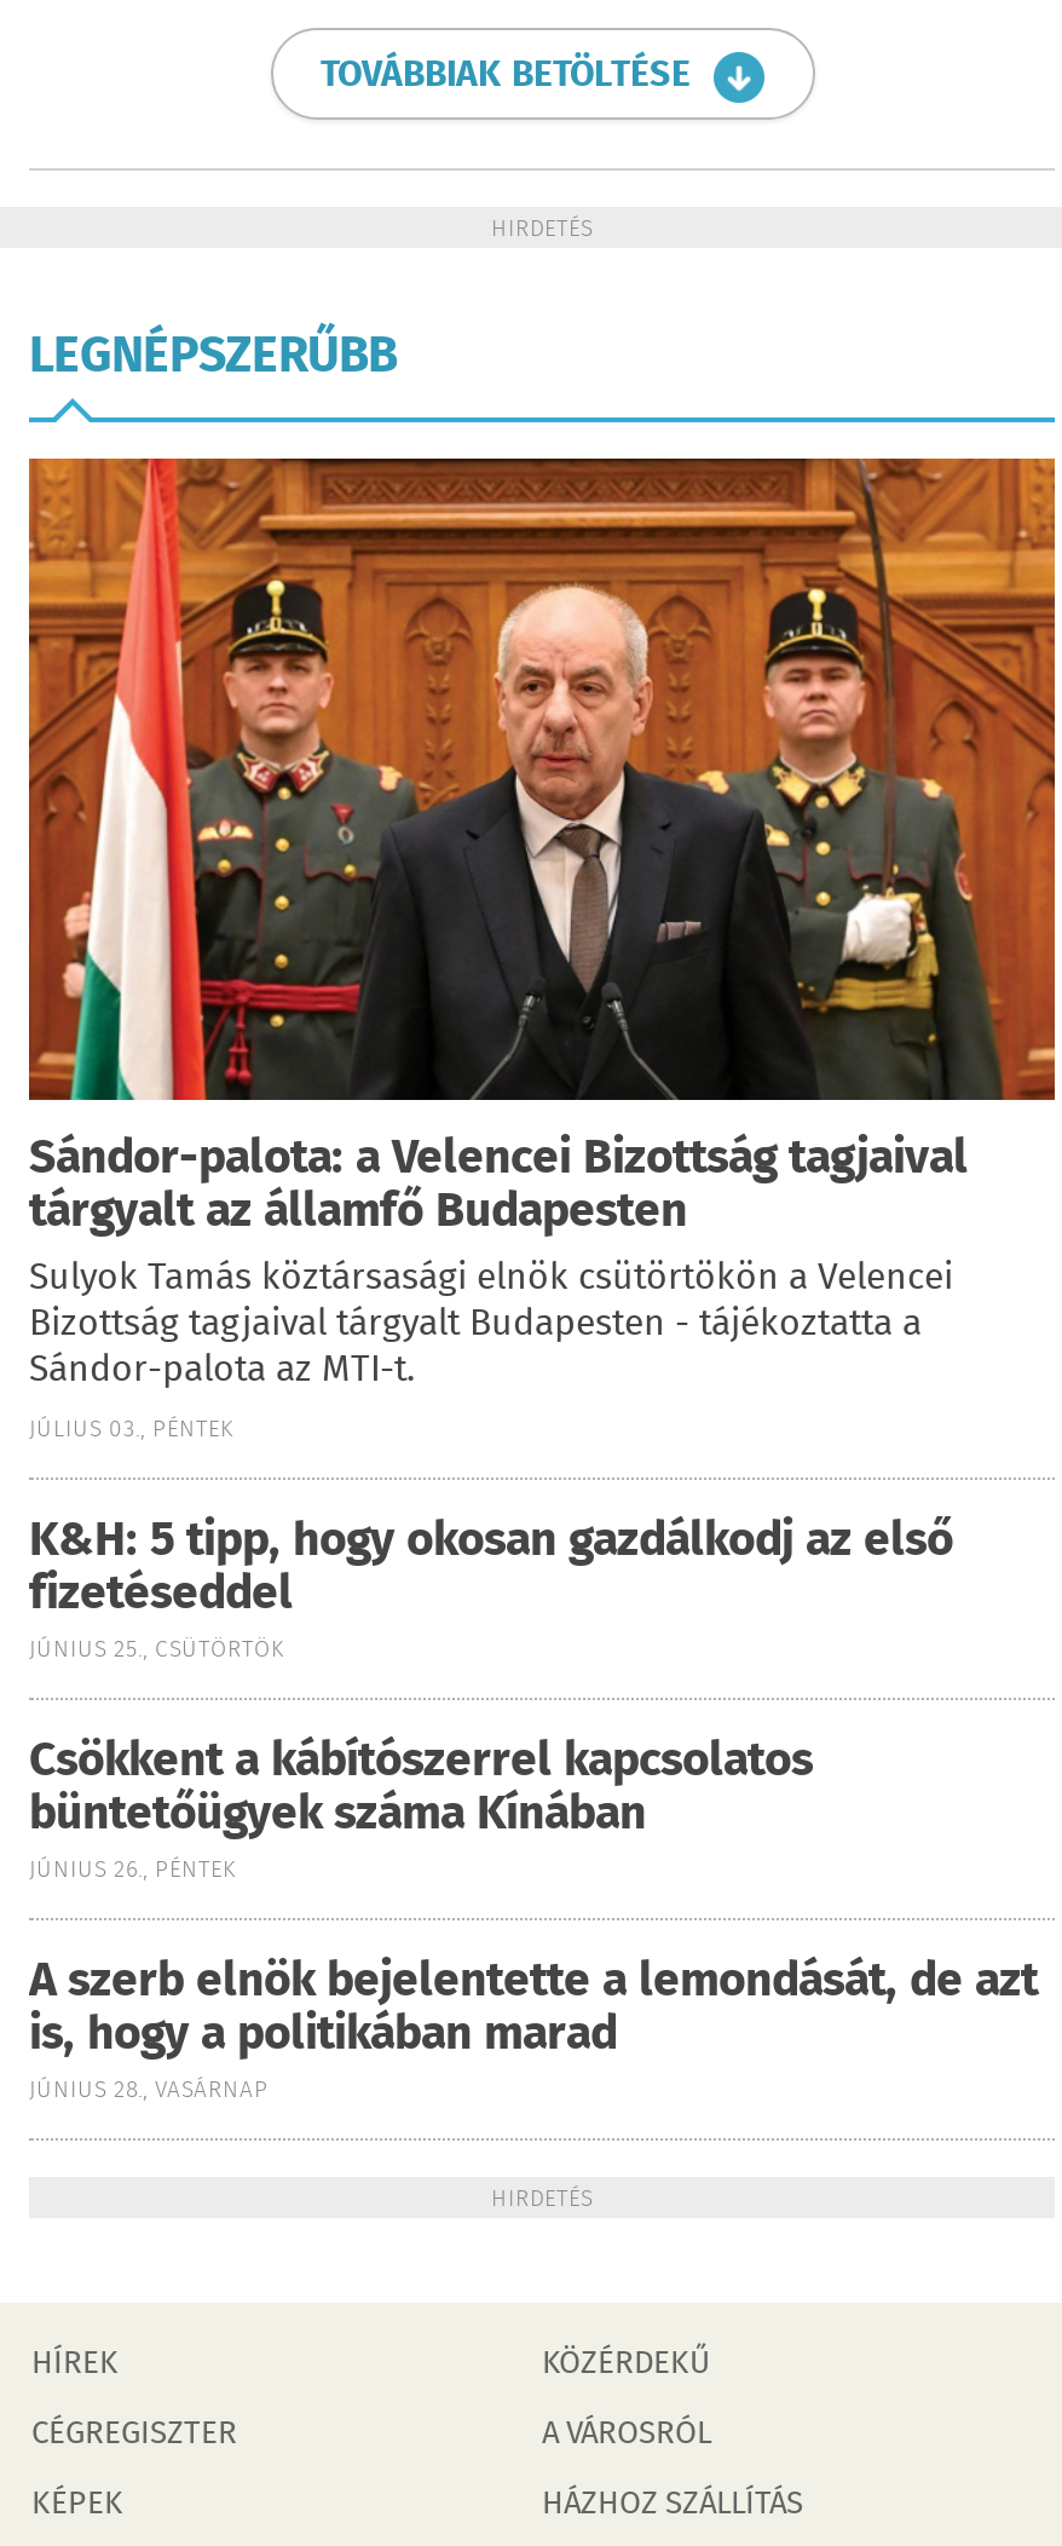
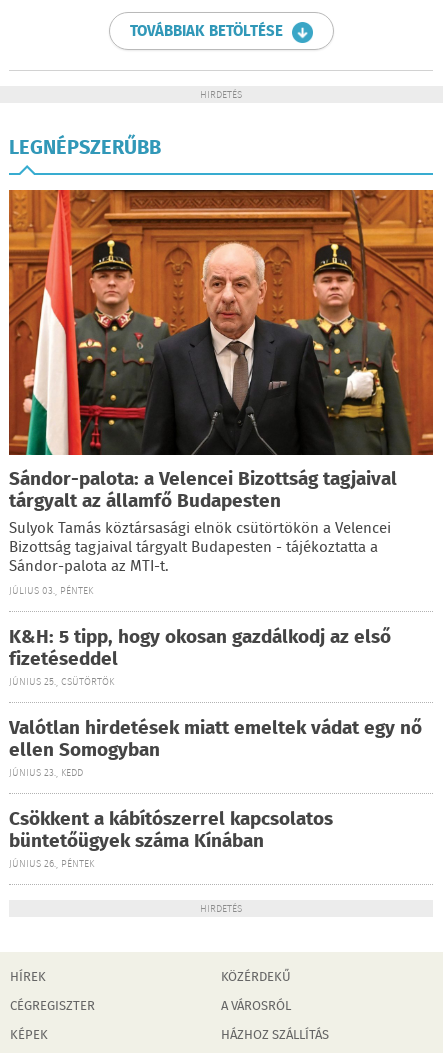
none -> [9,714,422,781] Valótlan hirdetések miatt emeltek vádat egy nő | ellen Somogyban | JÚNIUS 23., KEDD
moved [29,1727,813,1889] -> [9,805,333,872]: Csökkent a kábítószerrel kapcsolatos | büntetőügyek száma Kínában | JÚNIUS 26., PÉNTEK
[29,1947,1038,2109] A szerb elnök bejelentette a lemondását, de azt | is, hogy a politikában marad | JÚNIUS 28., VASÁRNAP -> none

